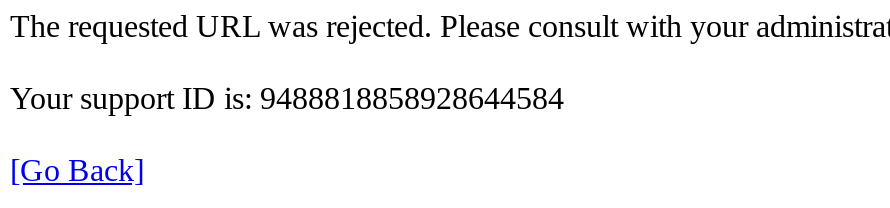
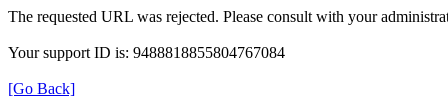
[10,81,564,115] Your support ID is: 9488818858928644584 -> [8,44,285,61] Your support ID is: 9488818855804767084

